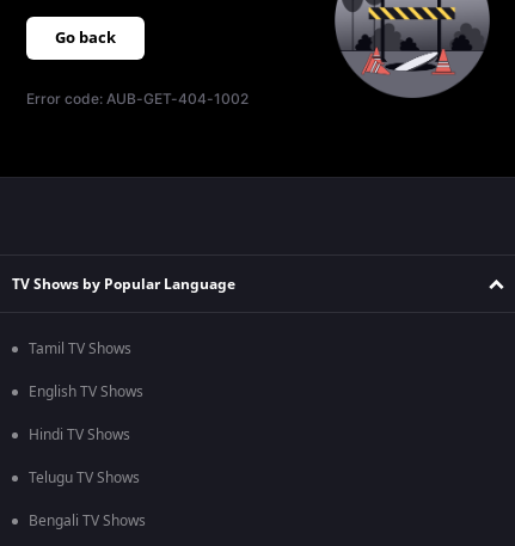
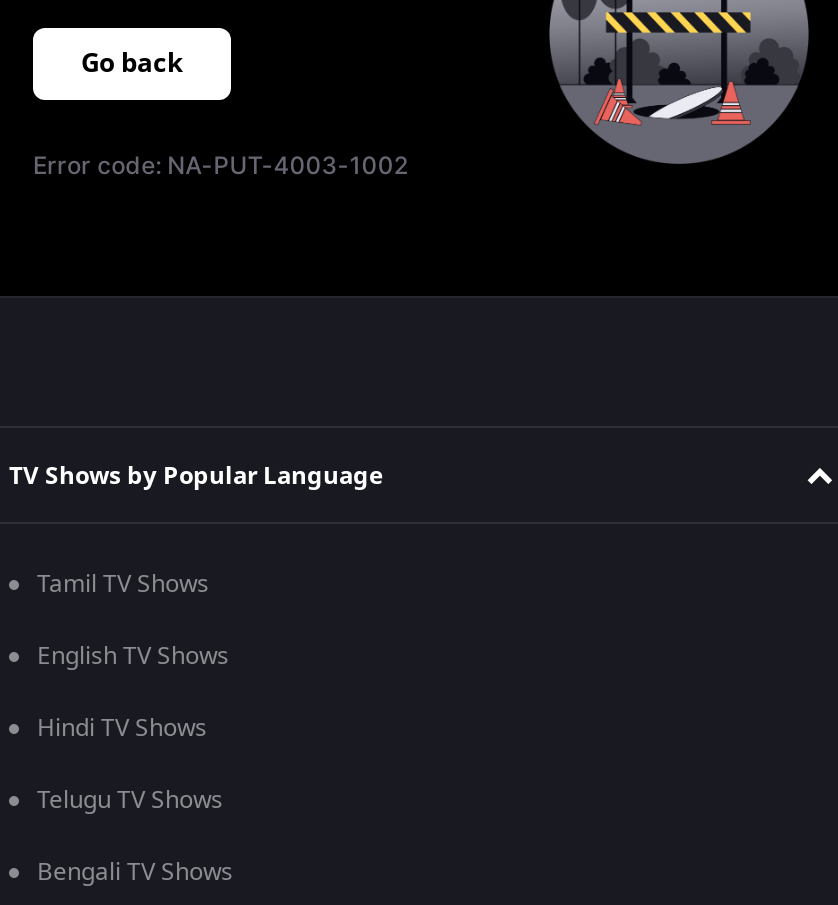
[26,90,249,108] Error code: AUB-GET-404-1002 -> [33,150,408,180] Error code: NA-PUT-4003-1002

